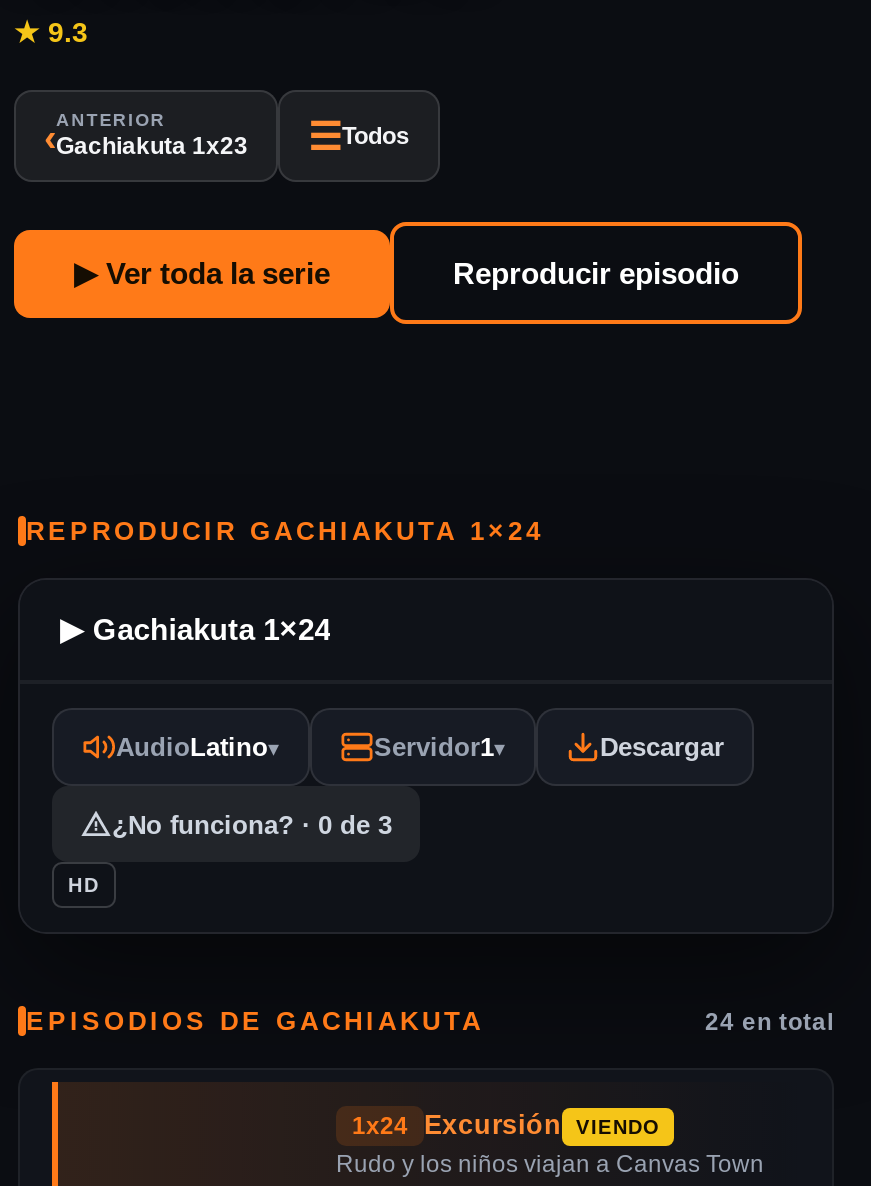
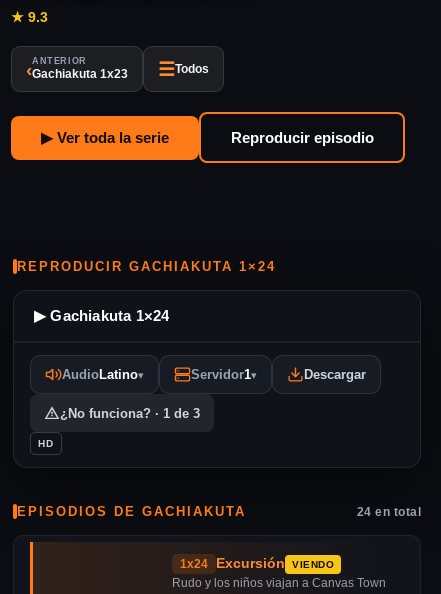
[112,810,392,840] ¿No funciona? · 0 de 3 -> [60,406,200,421] ¿No funciona? · 1 de 3

